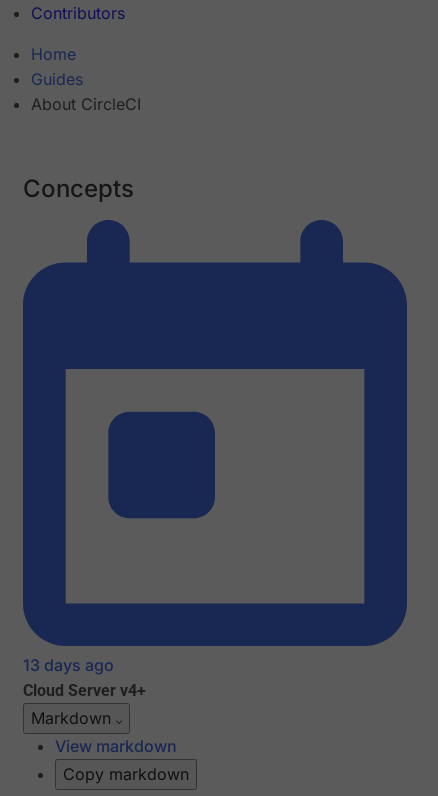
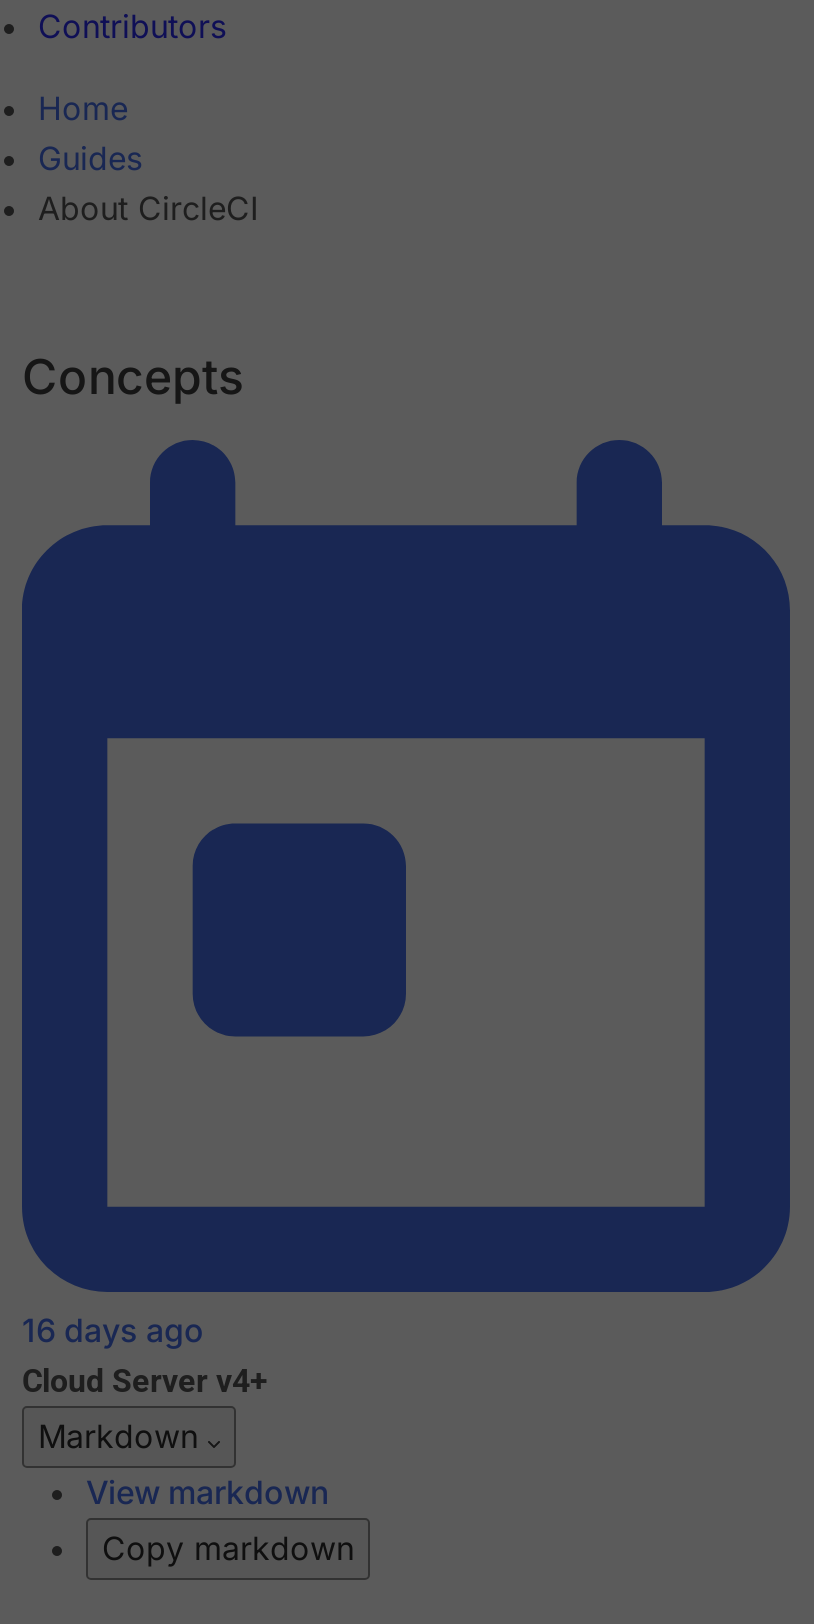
[23,655,114,675] 13 days ago -> [22,1311,204,1351] 16 days ago

